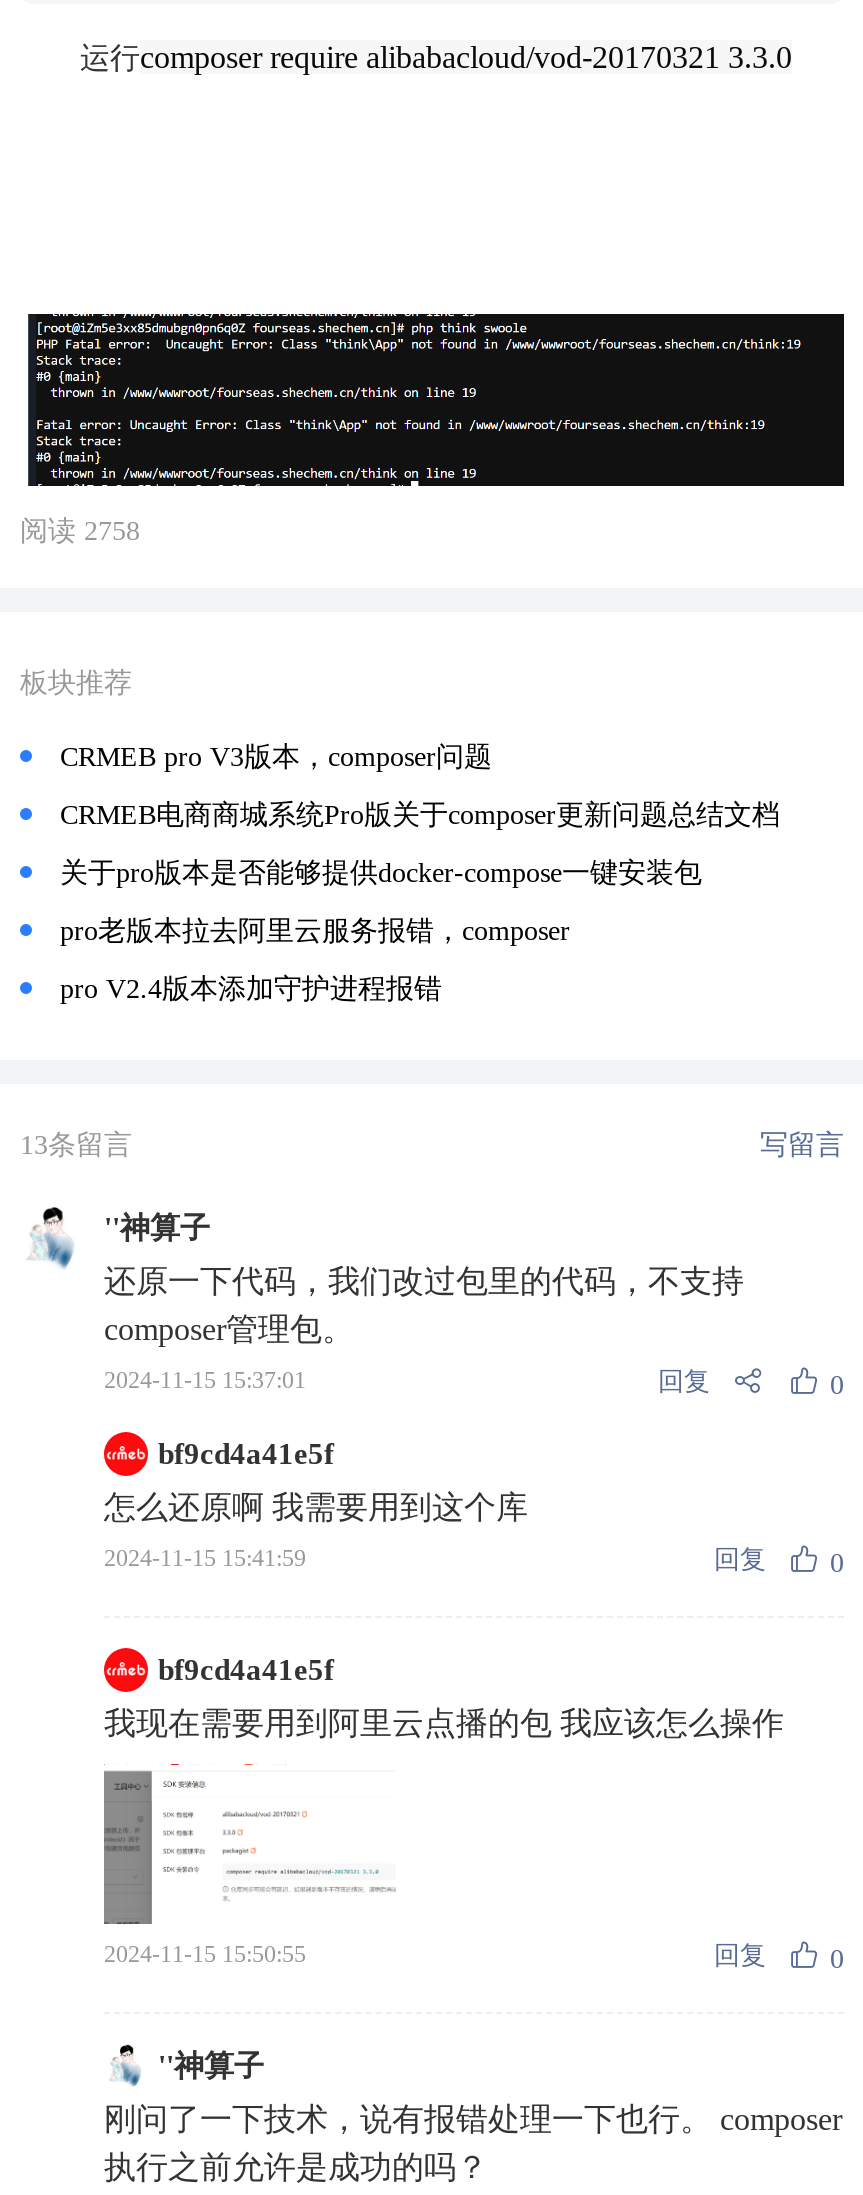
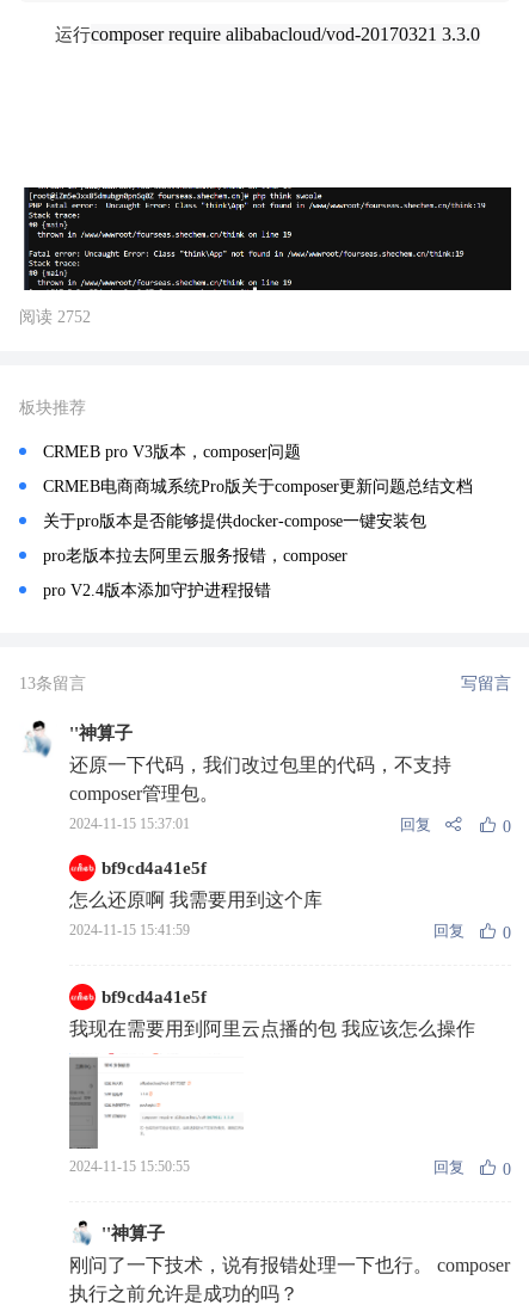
[20,515,140,545] 阅读 2758 -> [19,308,91,326] 阅读 2752

